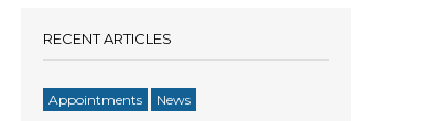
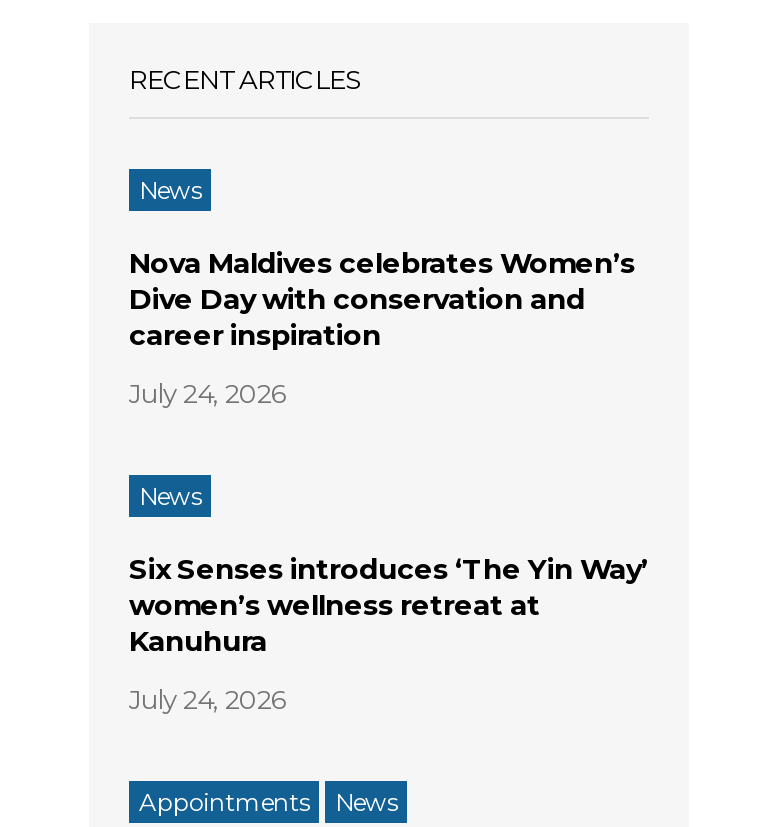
none -> [129,175,648,715] News | Nova Maldives celebrates Women’s | Dive Day with conservation and | career inspiration | July 24, 2026 | News | Six Senses introduces ‘The Yin Way’ | women’s wellness retreat at | Kanuhura | July 24, 2026

